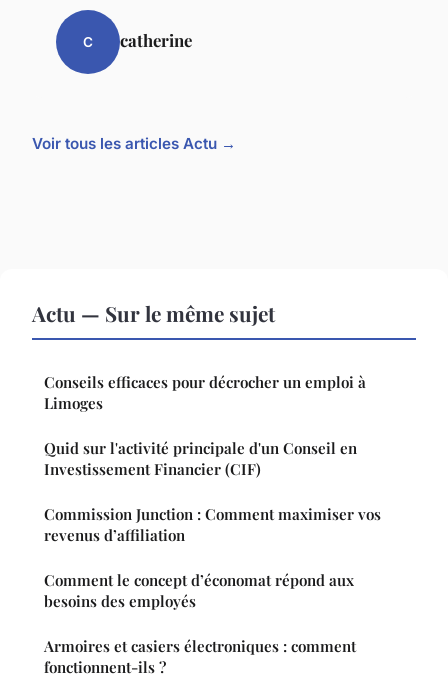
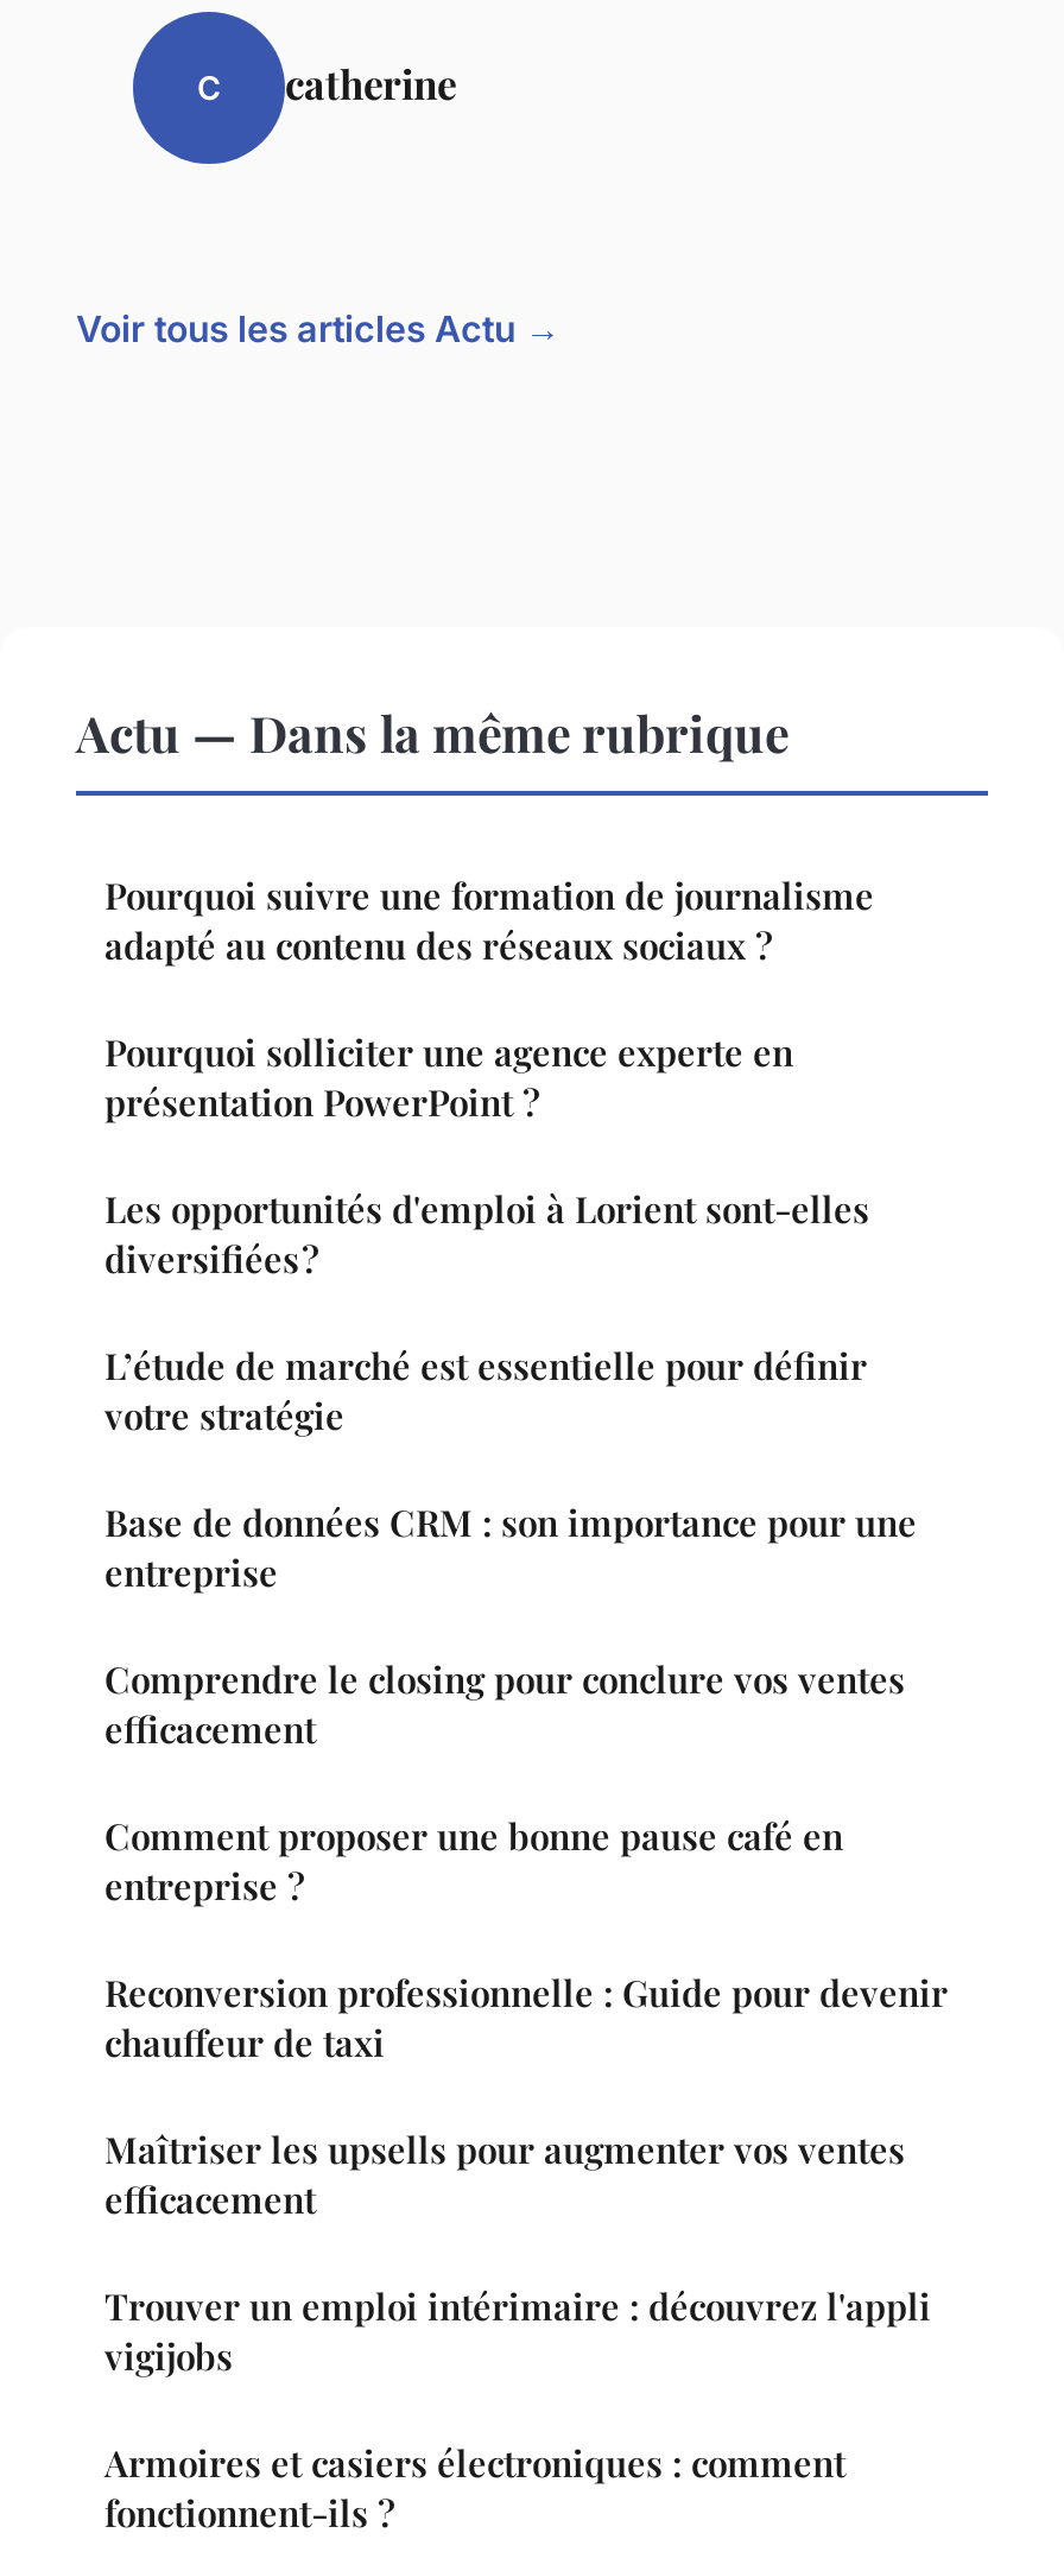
[32,299,381,611] Actu — Sur le même sujet | Conseils efficaces pour décrocher un emploi à | Limoges | Quid sur l'activité principale d'un Conseil en | Investissement Financier (CIF) | Commission Junction : Comment maximiser vos | revenus d’affiliation | Comment le concept d’économat répond aux | besoins des employés -> [76,699,948,2381] Actu — Dans la même rubrique | Pourquoi suivre une formation de journalisme | adapté au contenu des réseaux sociaux ? | Pourquoi solliciter une agence experte en | présentation PowerPoint ? | Les opportunités d'emploi à Lorient sont-elles | diversifiées ? | L’étude de marché est essentielle pour définir | votre stratégie | Base de données CRM : son importance pour une | entreprise | Comprendre le closing pour conclure vos ventes | efficacement | Comment proposer une bonne pause café en | entreprise ? | Reconversion professionnelle : Guide pour devenir | chauffeur de taxi | Maîtriser les upsells pour augmenter vos ventes | efficacement | Trouver un emploi intérimaire : découvrez l'appli | vigijobs

